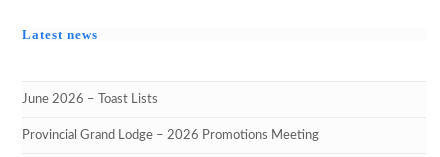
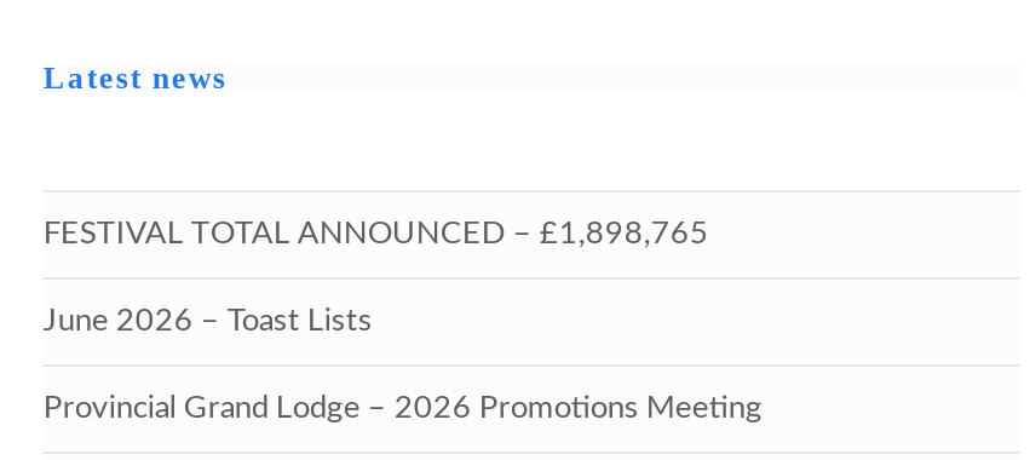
none -> [43,219,709,251] FESTIVAL TOTAL ANNOUNCED – £1,898,765

